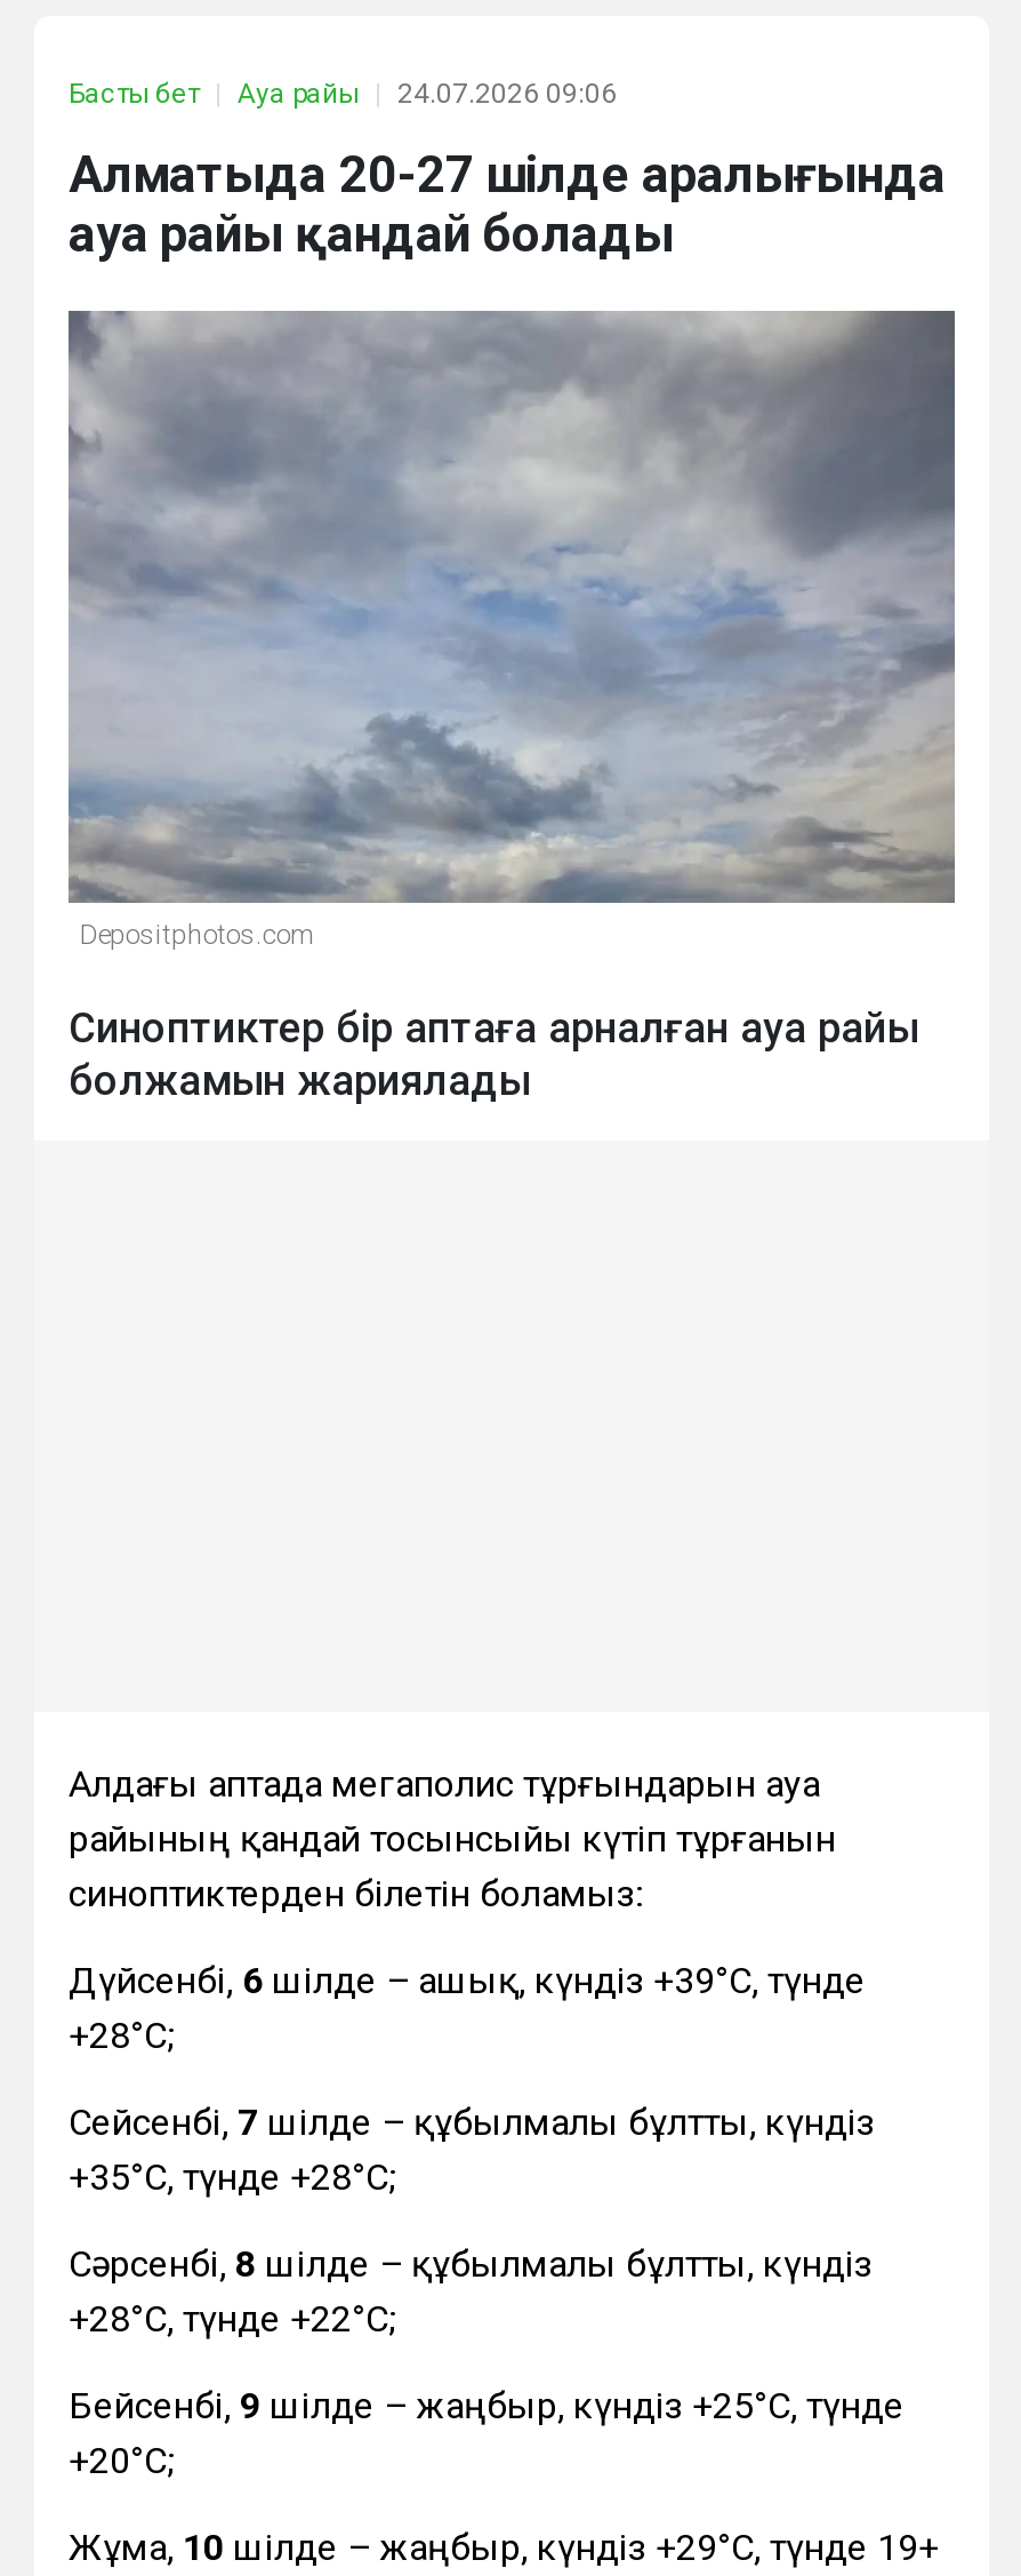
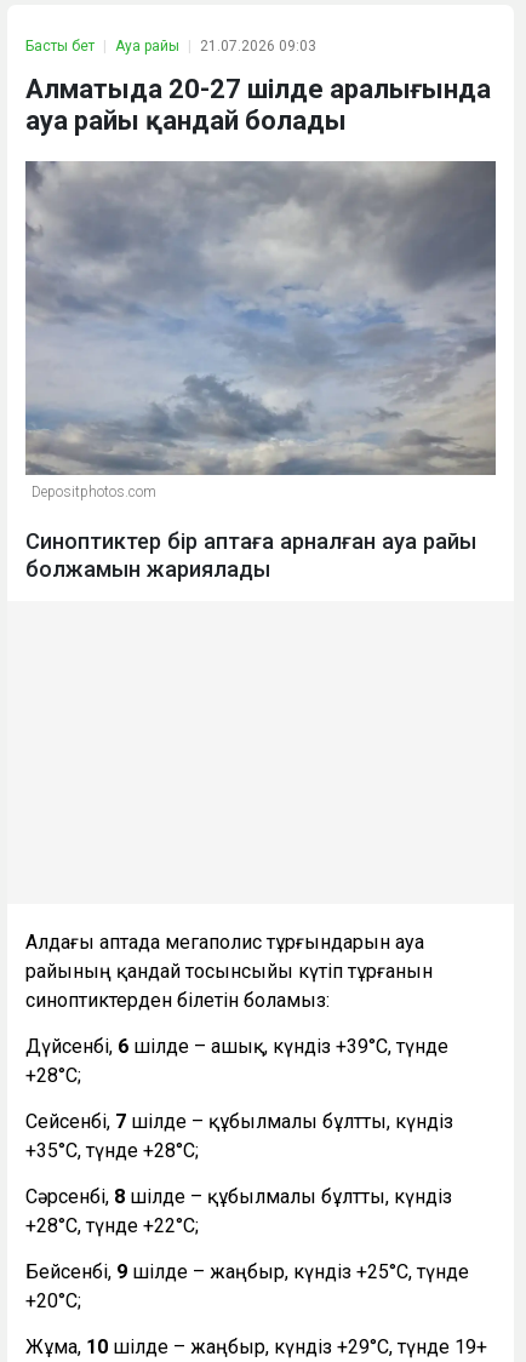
[69,79,617,111] Басты бет Ауа райы 24.07.2026 09:06 -> [25,38,316,55] Басты бет Ауа райы 21.07.2026 09:03

